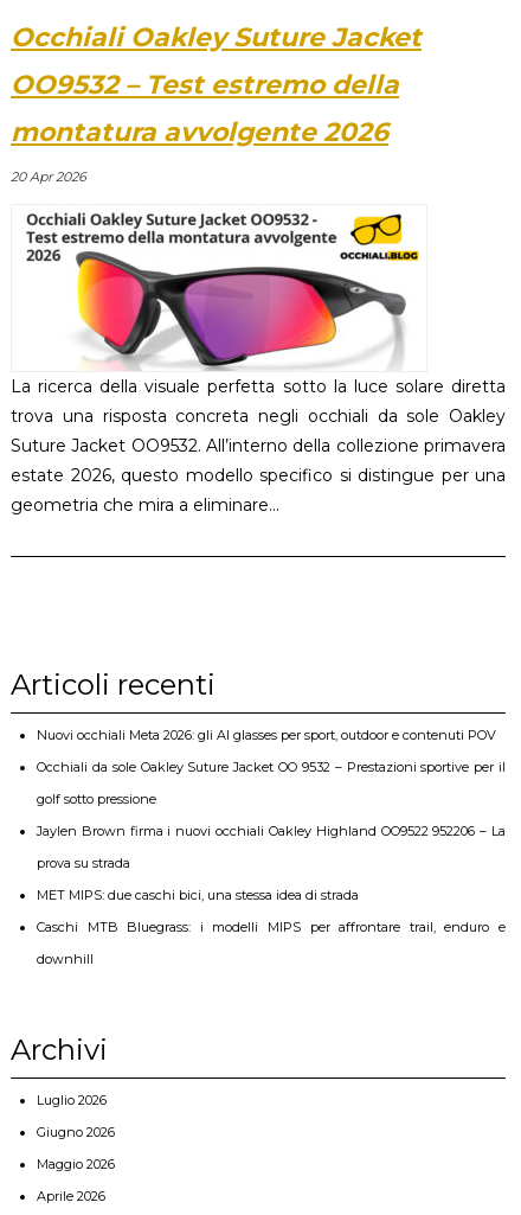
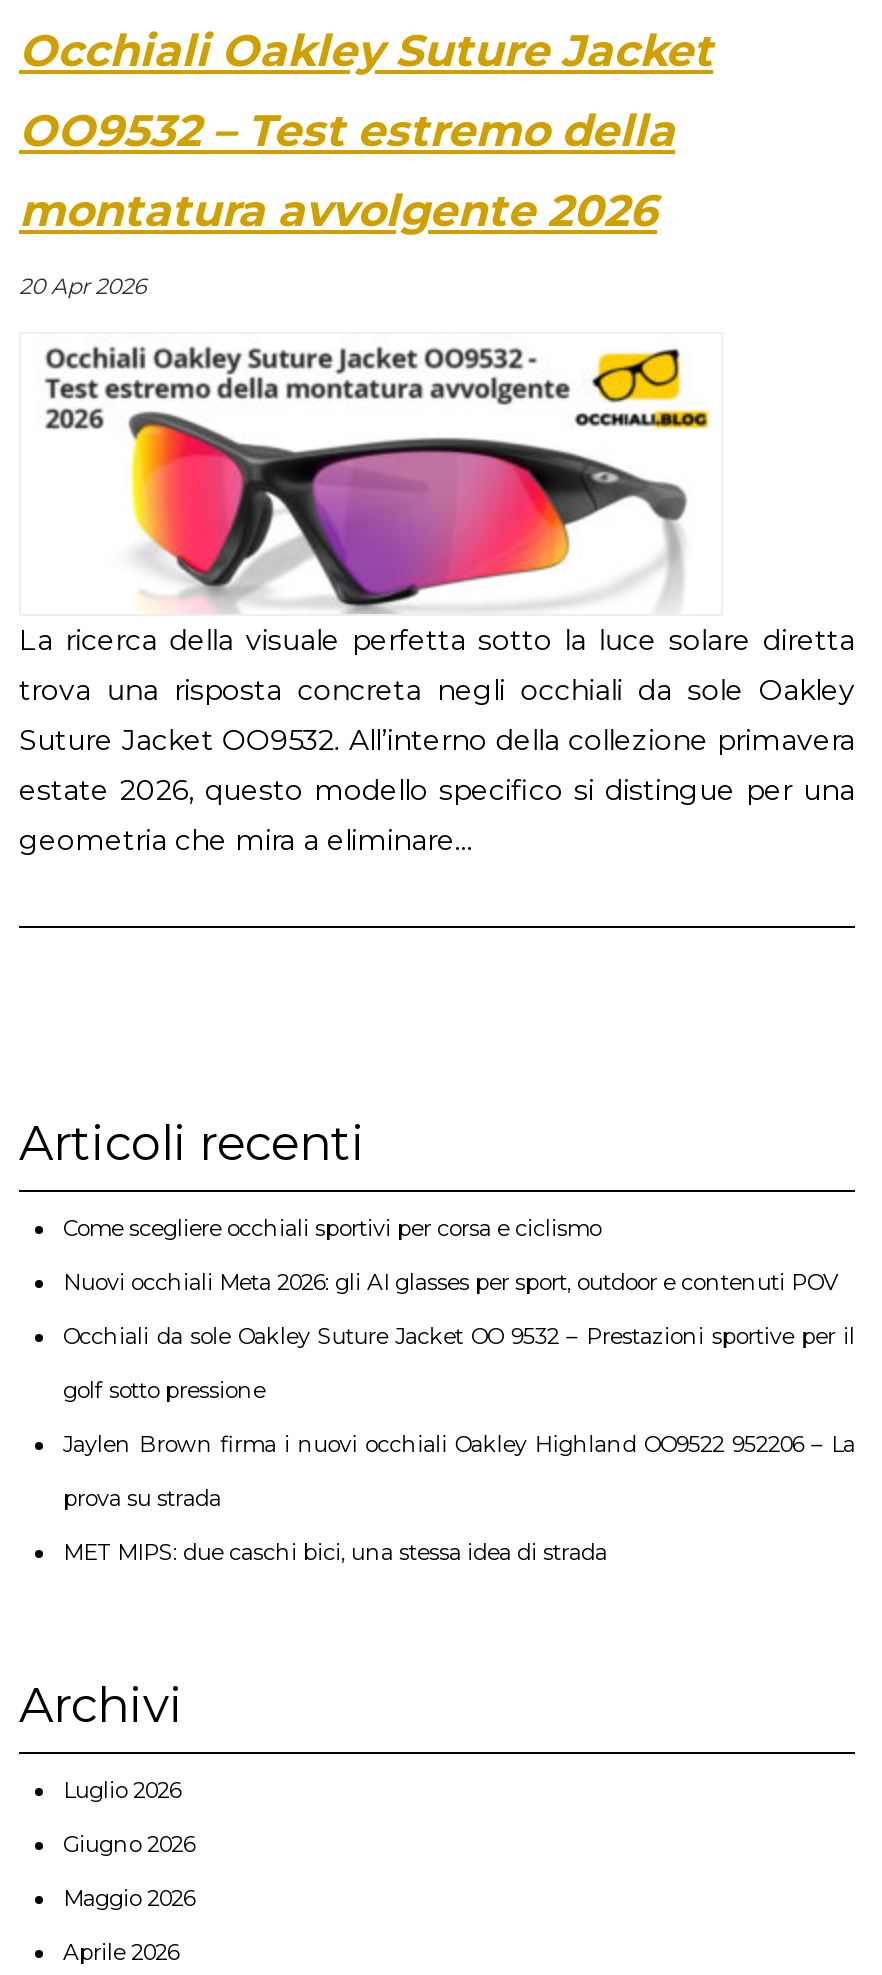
none -> [63,1214,601,1242] Come scegliere occhiali sportivi per corsa e ciclismo
moved [37,727,506,903] -> [63,1268,855,1566]: Nuovi occhiali Meta 2026: gli AI glasses per sport, outdoor e contenuti POV | Occhiali da sole Oakley Suture Jacket OO 9532 – Prestazioni sportive per il | golf sotto pressione | Jaylen Brown firma i nuovi occhiali Oakley Highland OO9522 952206 – La | prova su strada | MET MIPS: due caschi bici, una stessa idea di strada
[37,919,506,967] Caschi MTB Bluegrass: i modelli MIPS per affrontare trail, enduro e | downhill -> none

